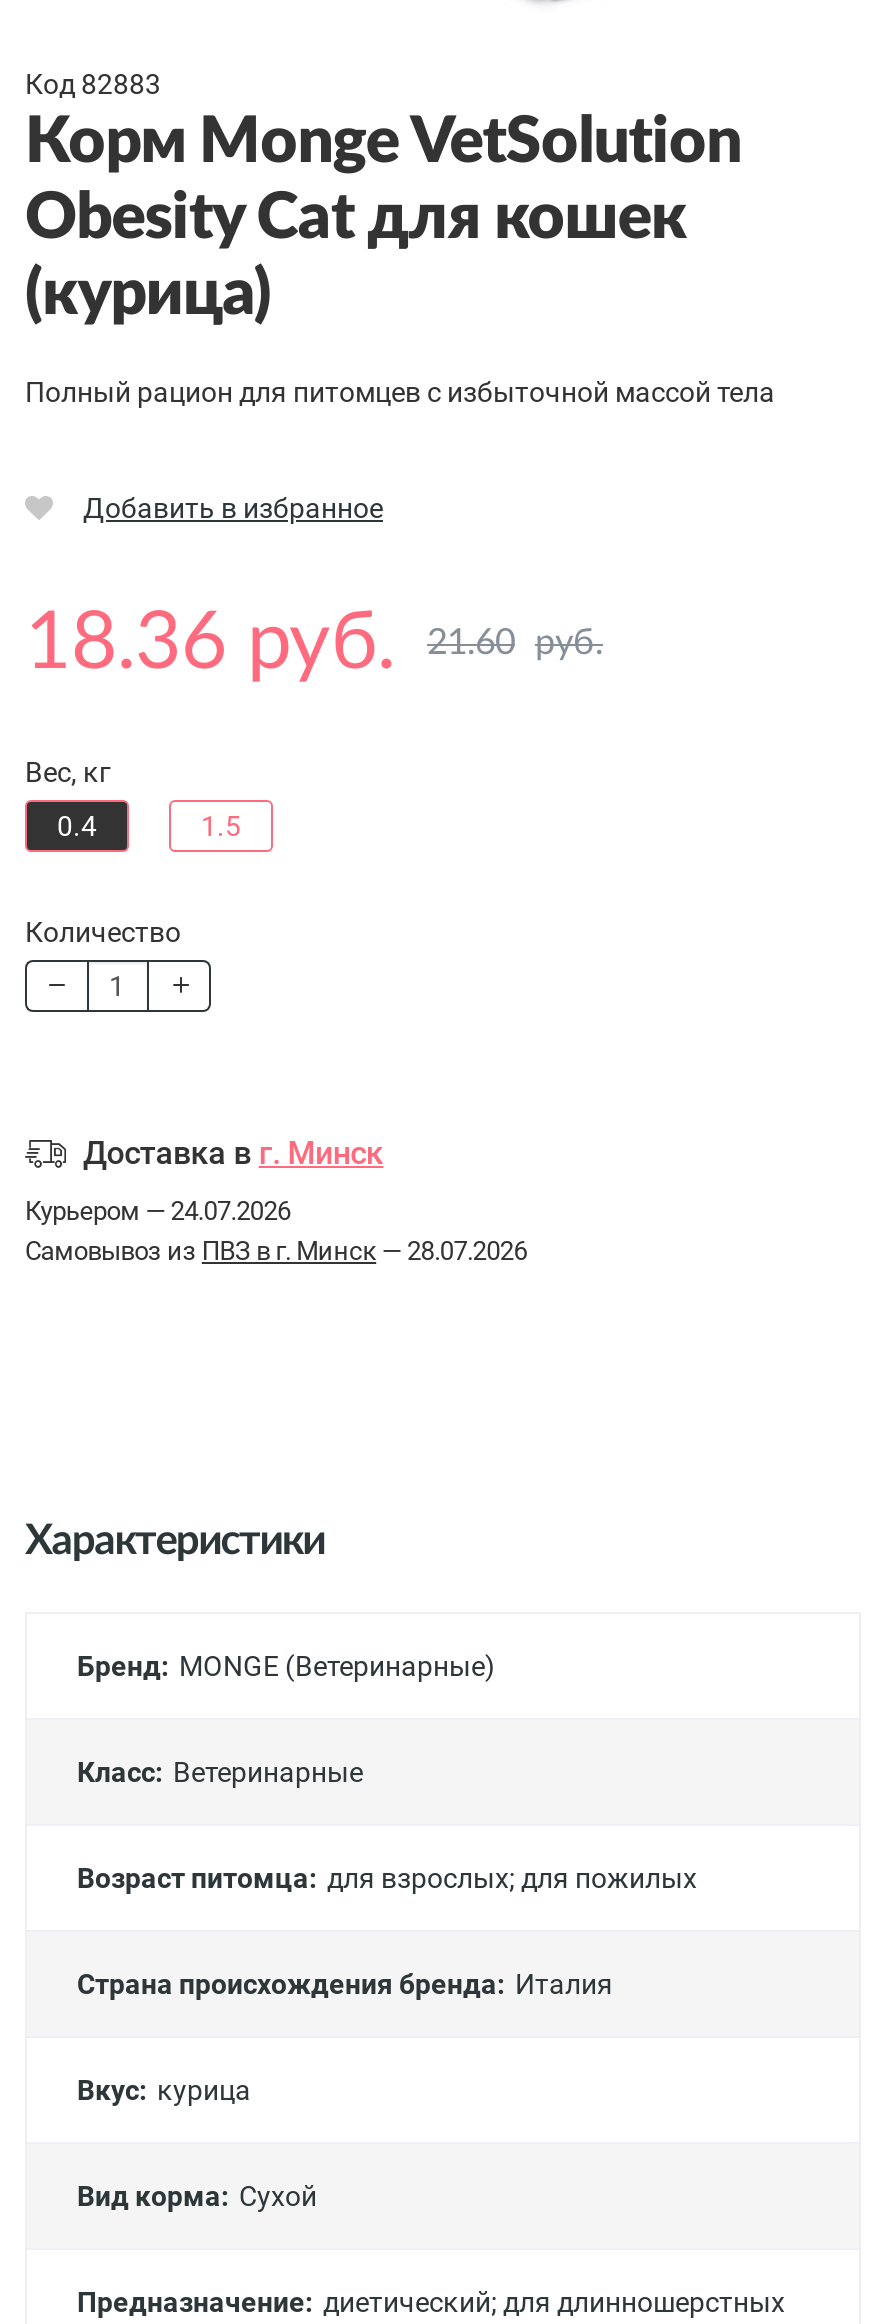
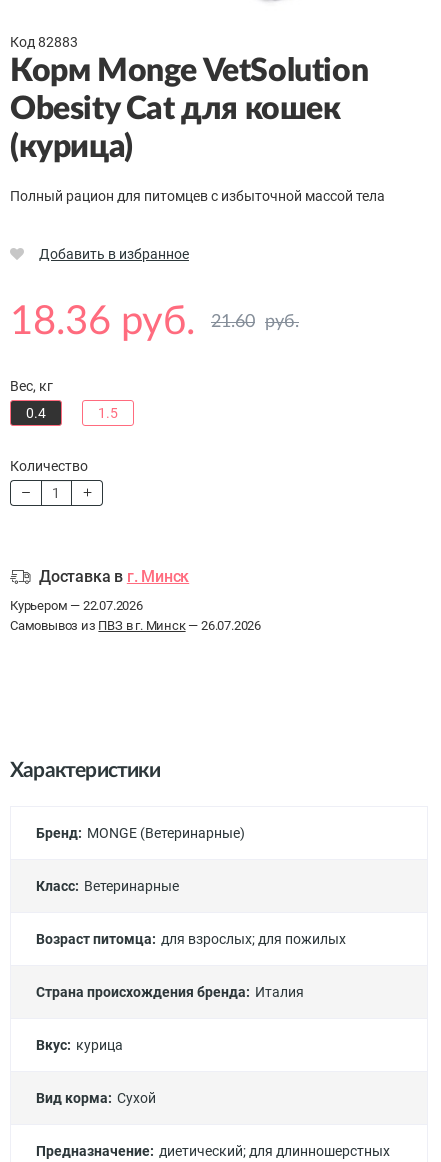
[25,1197,291,1227] Курьером — 24.07.2026 -> [10,598,143,613] Курьером — 22.07.2026
[25,1237,527,1267] Самовывоз из ПВЗ в г. Минск — 28.07.2026 -> [10,618,261,633] Самовывоз из ПВЗ в г. Минск — 26.07.2026

